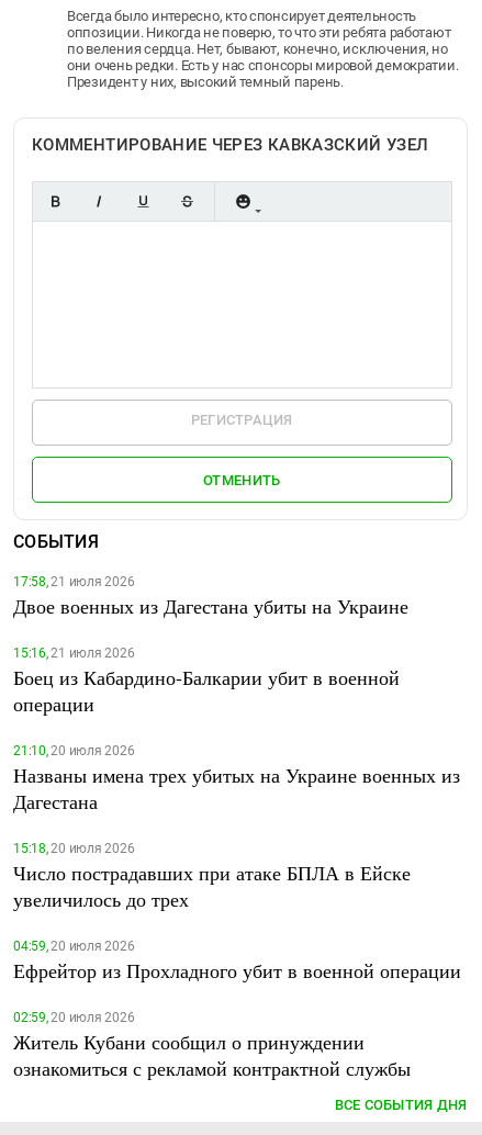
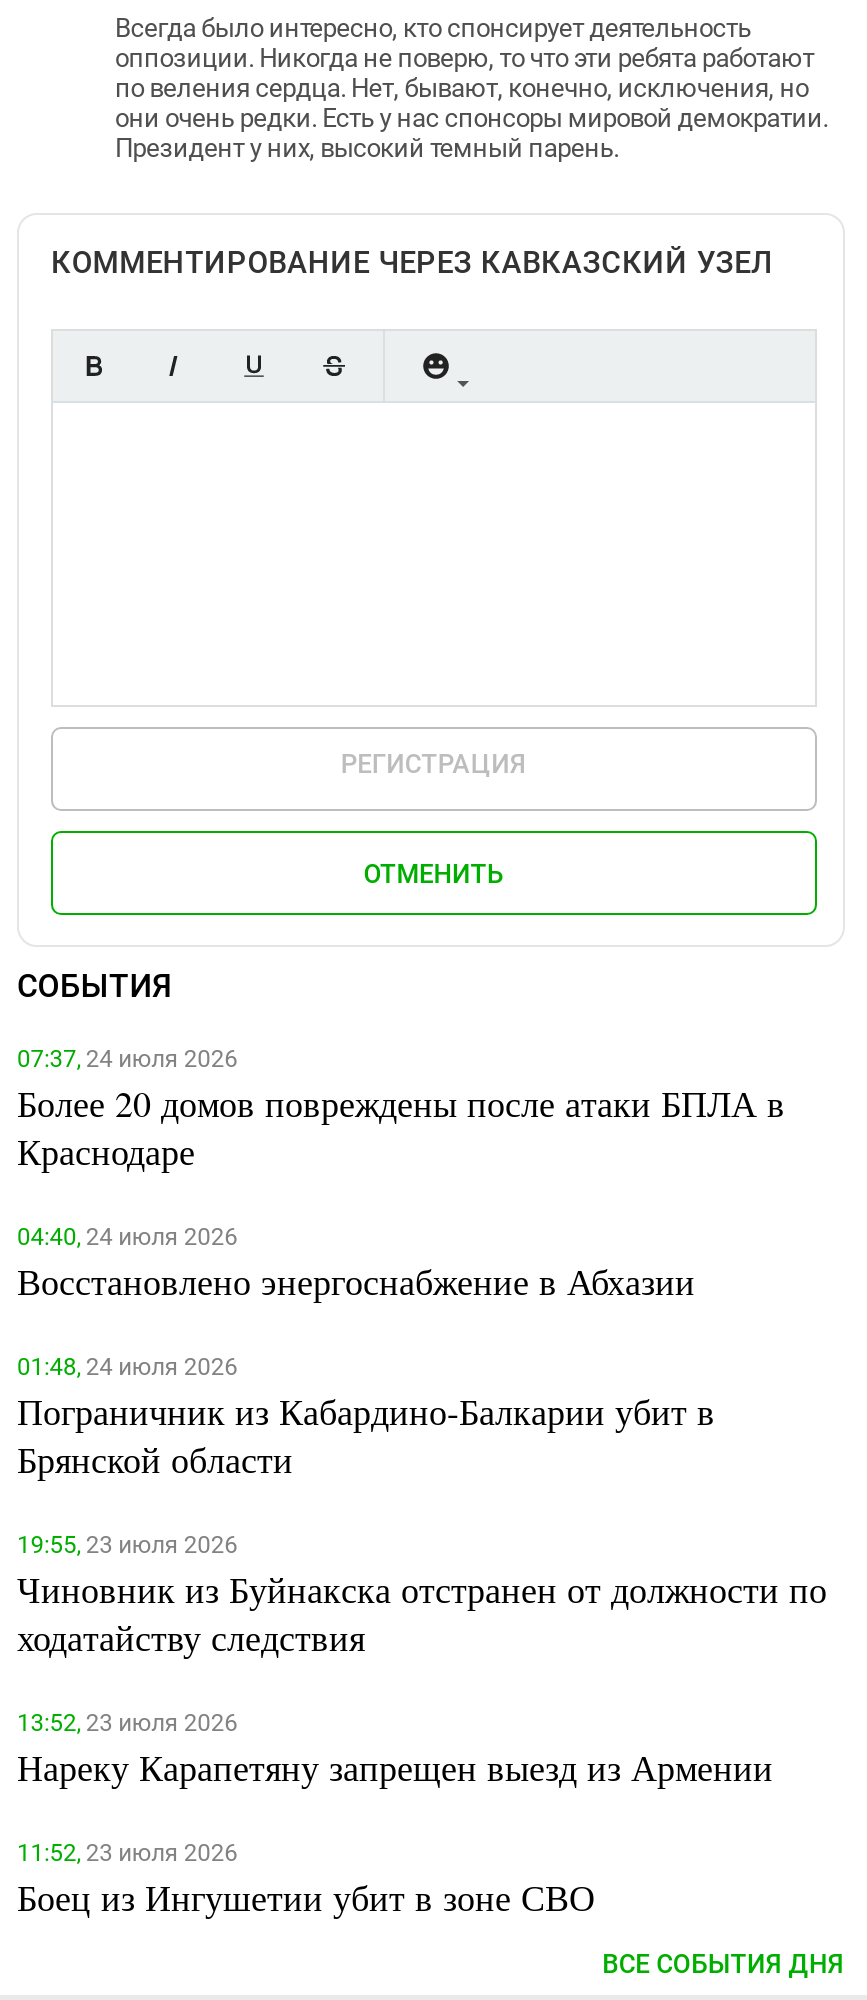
[13,574,408,619] 17:58, 21 июля 2026 | Двое военных из Дагестана убиты на Украине -> [17,1045,785,1175] 07:37, 24 июля 2026 | Более 20 домов повреждены после атаки БПЛА в | Краснодаре
[13,645,400,717] 15:16, 21 июля 2026 | Боец из Кабардино-Балкарии убит в военной | операции -> [17,1223,695,1305] 04:40, 24 июля 2026 | Восстановлено энергоснабжение в Абхазии
[13,743,460,814] 21:10, 20 июля 2026 | Названы имена трех убитых на Украине военных из | Дагестана -> [17,1353,715,1483] 01:48, 24 июля 2026 | Пограничник из Кабардино-Балкарии убит в | Брянской области
[13,841,411,912] 15:18, 20 июля 2026 | Число пострадавших при атаке БПЛА в Ейске | увеличилось до трех -> [17,1531,827,1661] 19:55, 23 июля 2026 | Чиновник из Буйнакска отстранен от должности по | ходатайству следствия
[13,939,461,984] 04:59, 20 июля 2026 | Ефрейтор из Прохладного убит в военной операции -> [17,1709,773,1791] 13:52, 23 июля 2026 | Нареку Карапетяну запрещен выезд из Армении
[13,1010,411,1081] 02:59, 20 июля 2026 | Житель Кубани сообщил о принуждении | ознакомиться с рекламой контрактной службы -> [17,1839,595,1921] 11:52, 23 июля 2026 | Боец из Ингушетии убит в зоне СВО

